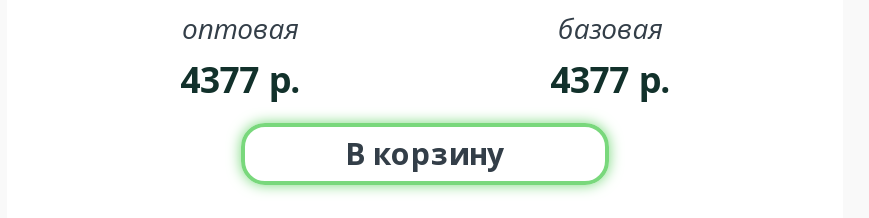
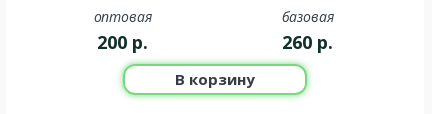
[180,56,300,104] 4377 р. -> [97,30,148,54] 200 р.
[550,56,670,104] 4377 р. -> [282,30,333,54] 260 р.

